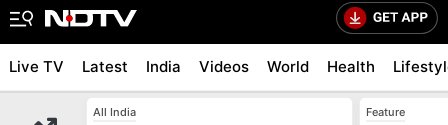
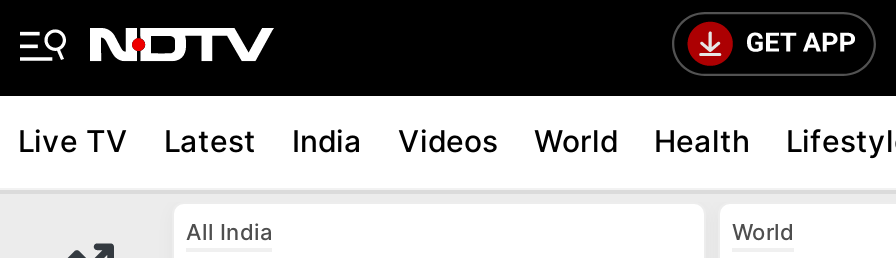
[366,105,405,119] Feature -> [732,218,794,246] World

